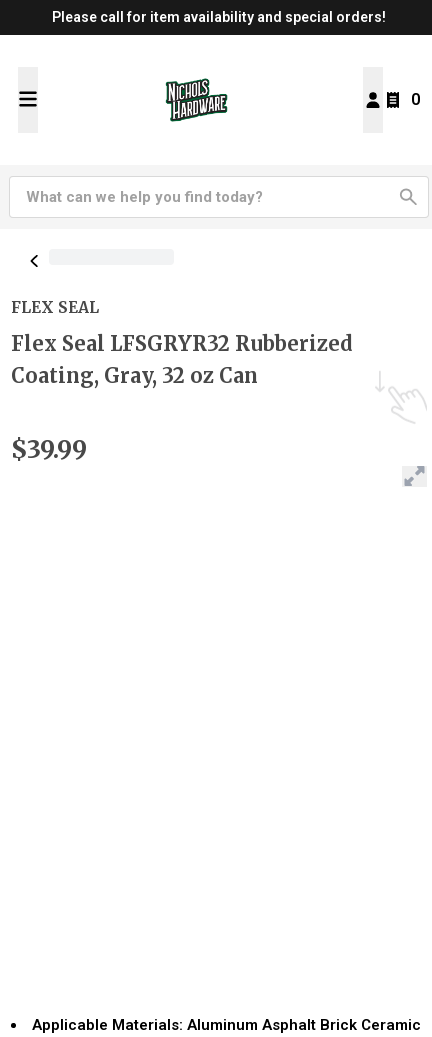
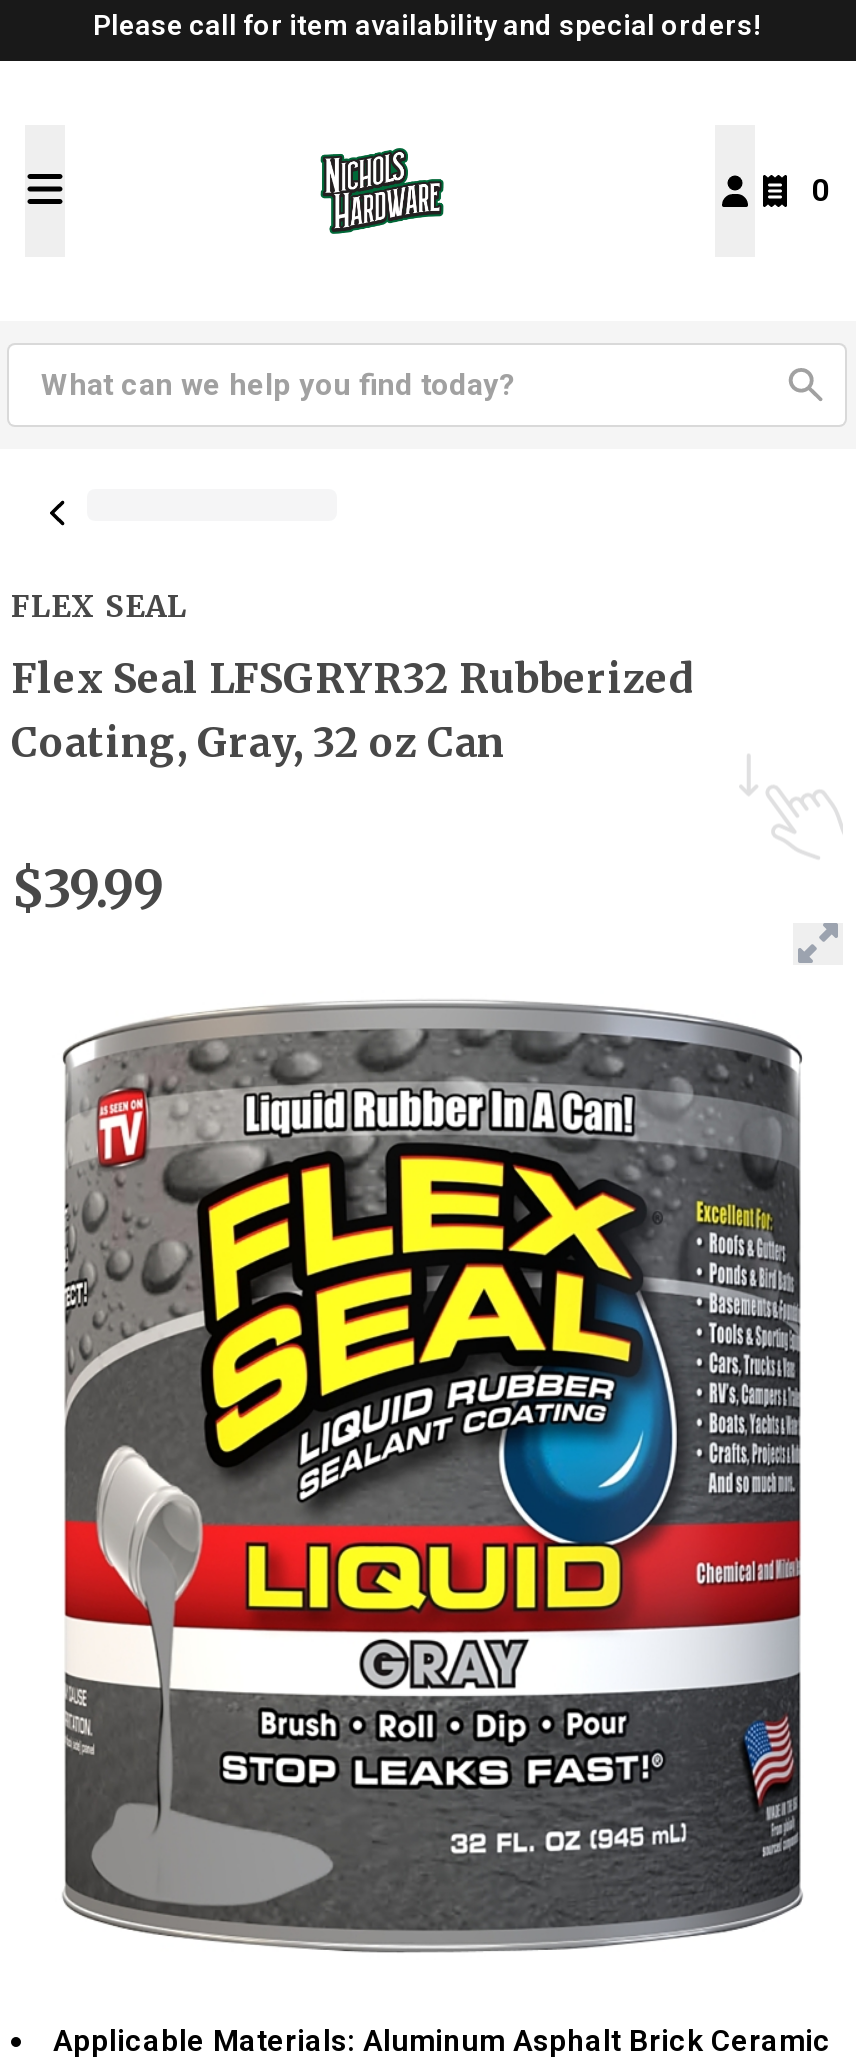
none -> [61,1001,803,1955] [image]

